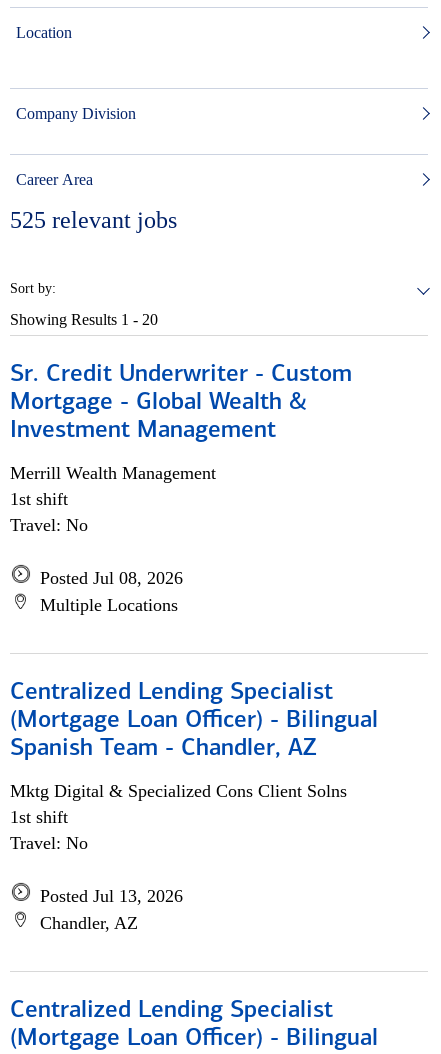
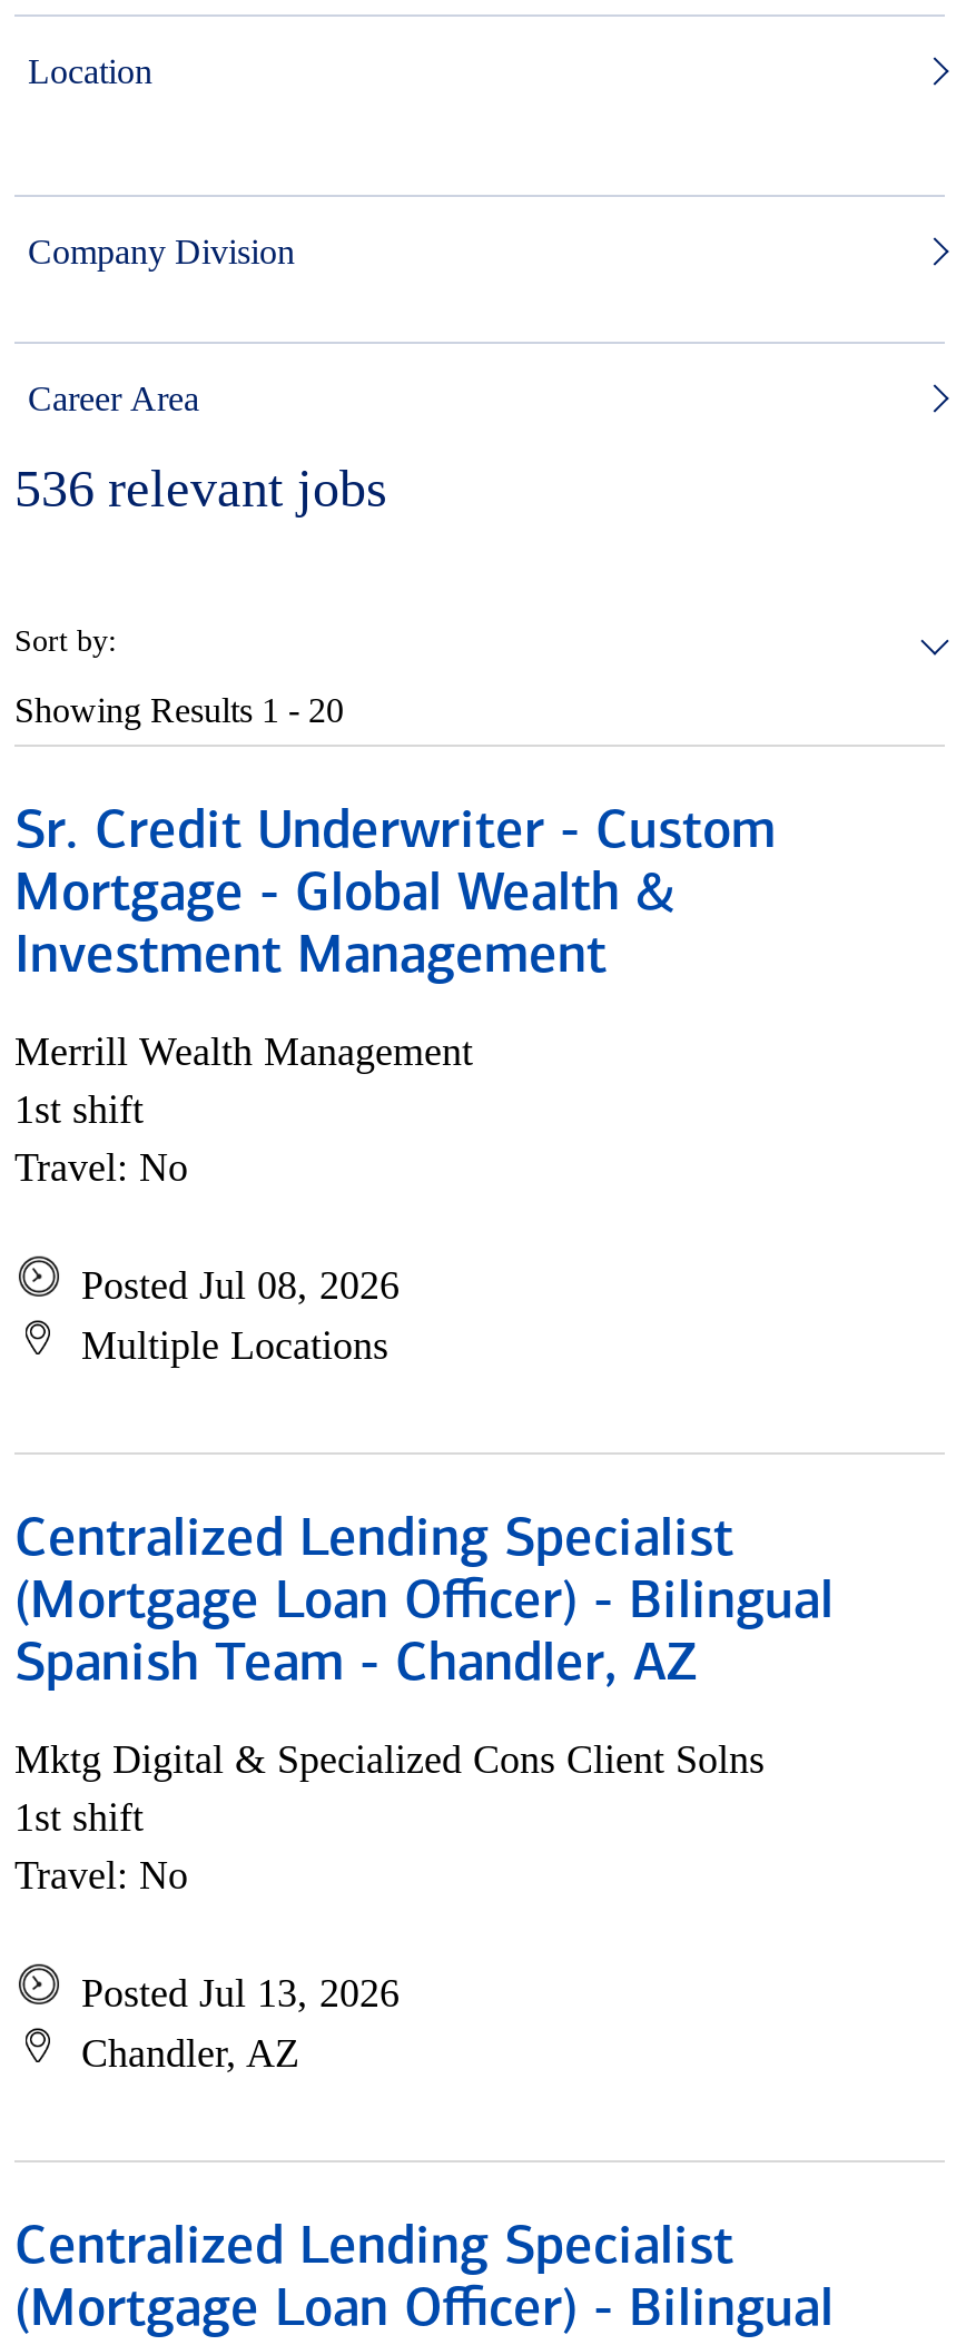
[10,207,177,233] 525 relevant jobs -> [14,460,386,518] 536 relevant jobs

